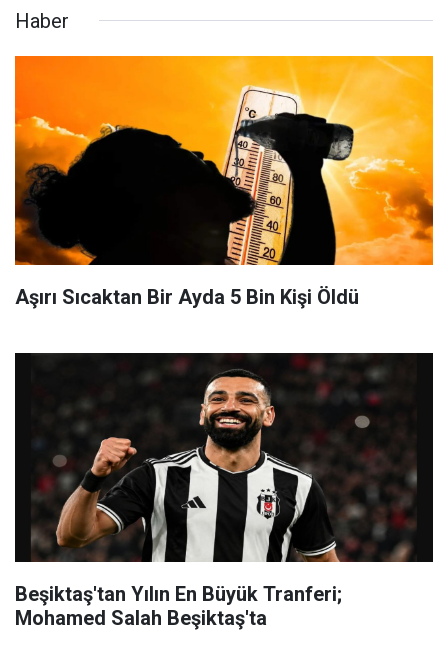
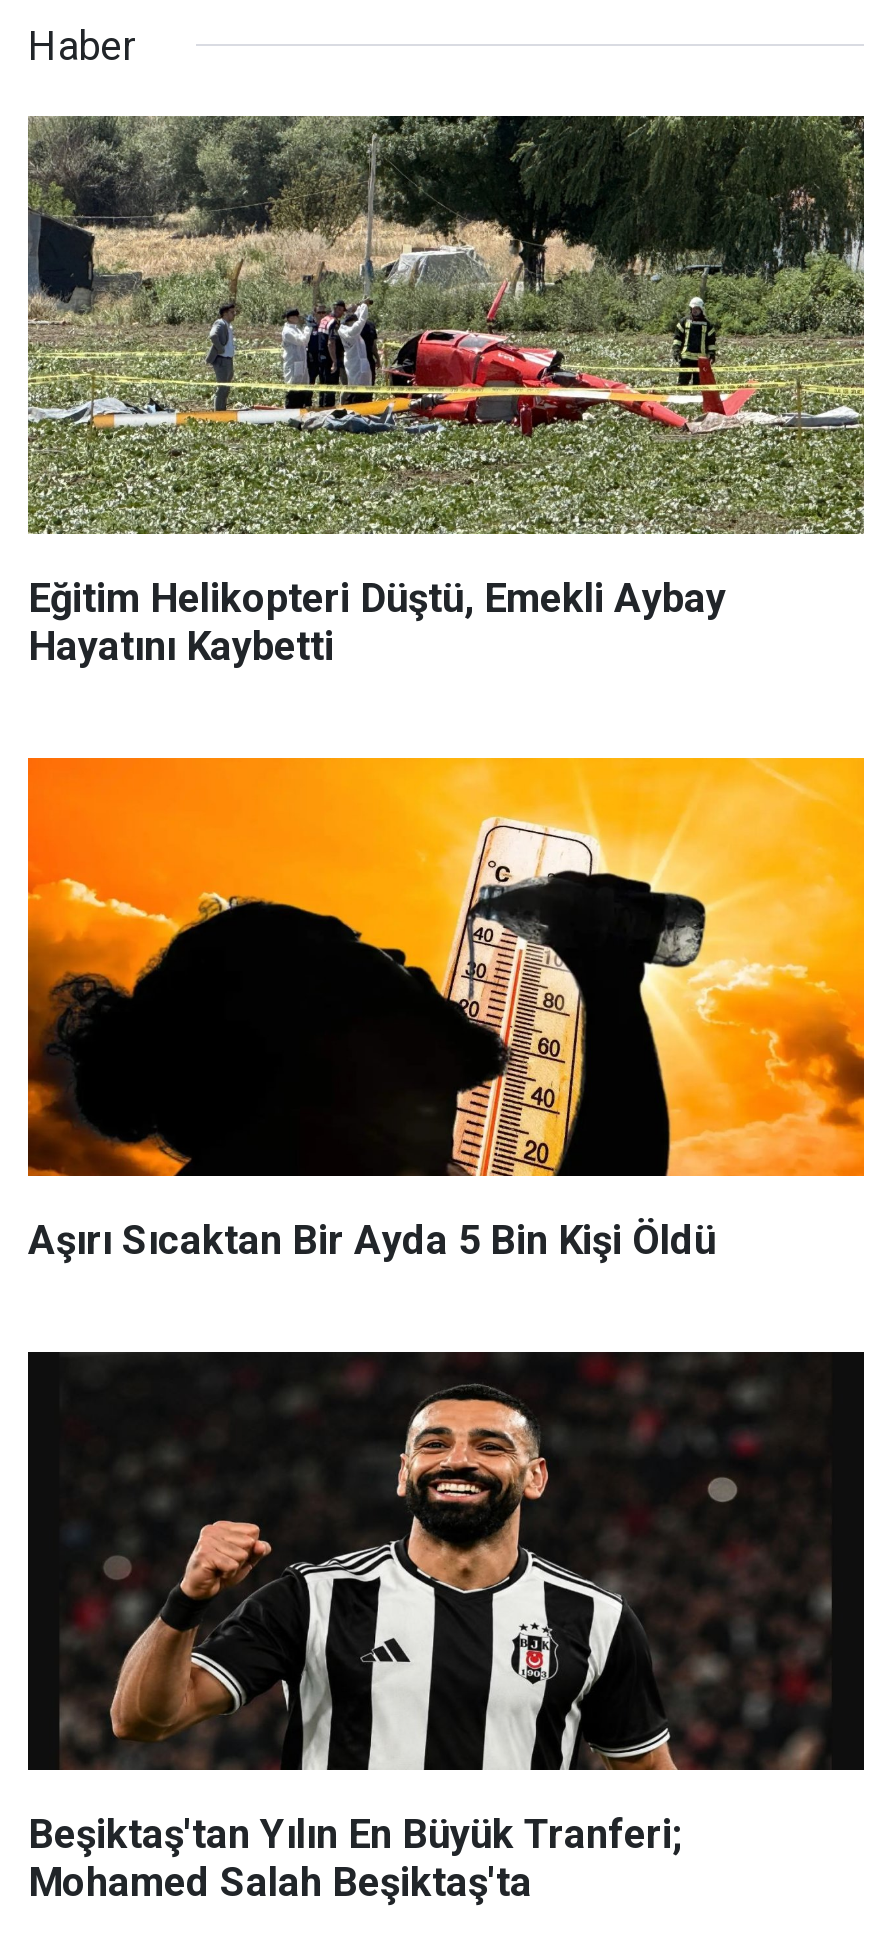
none -> [26,114,866,669] [image] | Eğitim Helikopteri Düştü, Emekli Aybay | Hayatını Kaybetti

